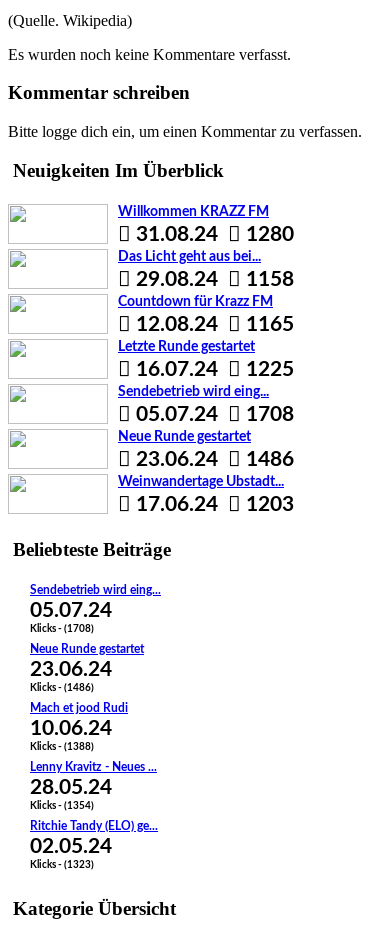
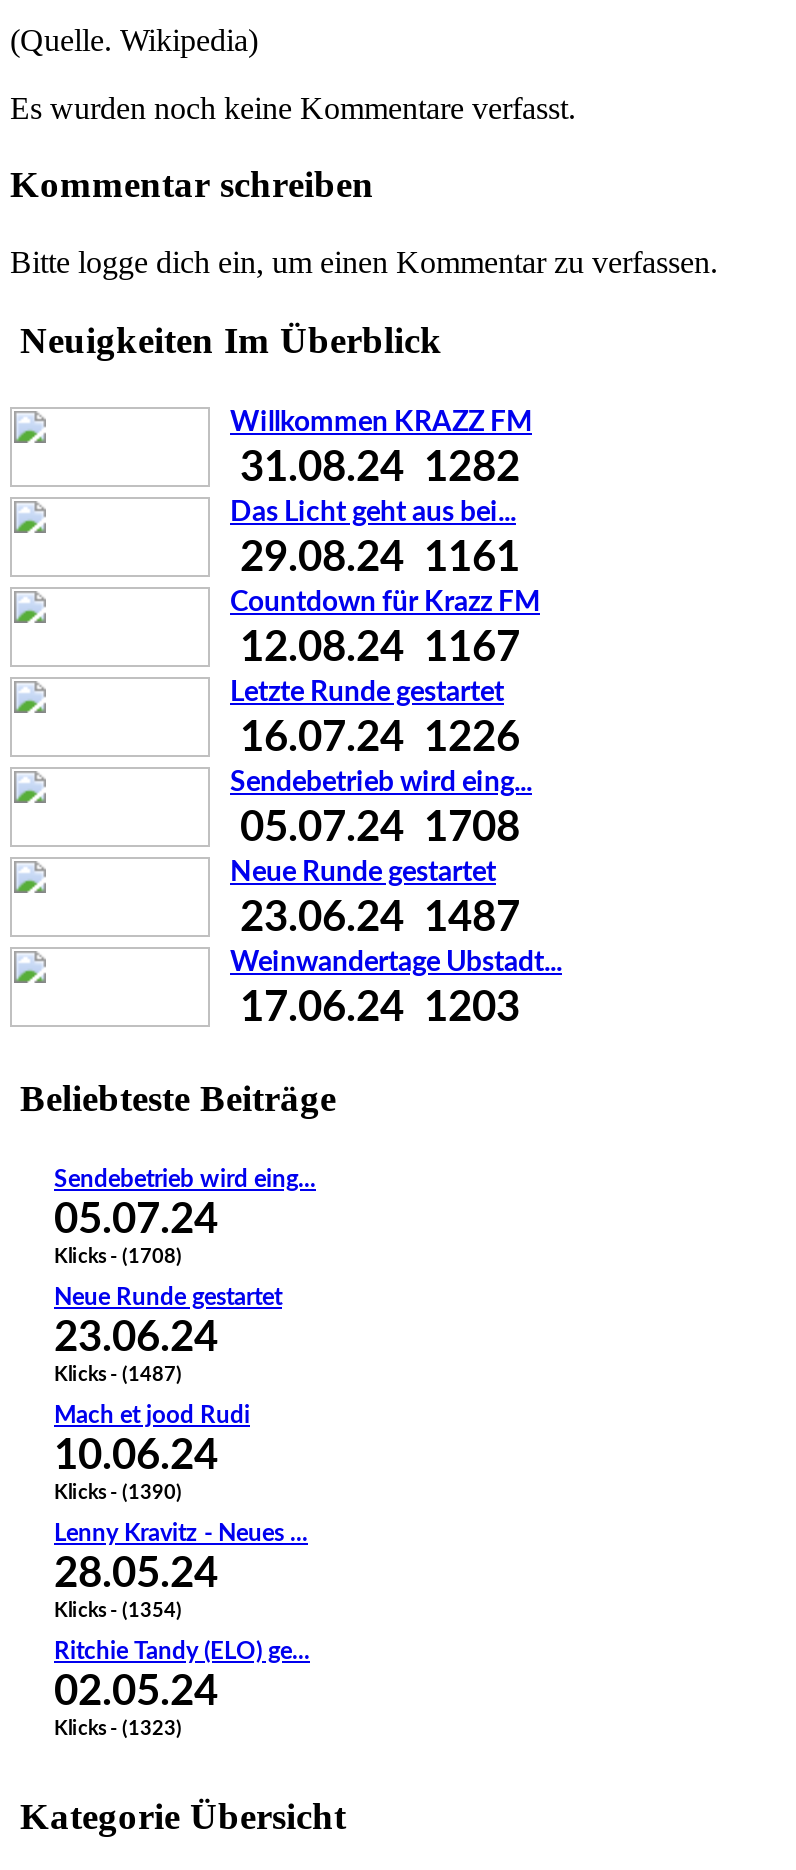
[131,224,294,245] 31.08.24 | 1280 -> [230,447,520,489] 31.08.24 1282
[131,269,294,290] 29.08.24 | 1158 -> [230,537,520,579] 29.08.24 1161
[131,314,294,335] 12.08.24 | 1165 -> [230,627,520,669] 12.08.24 1167
[131,359,294,380] 16.07.24 | 1225 -> [230,717,520,759] 16.07.24 1226
[131,449,294,470] 23.06.24 | 1486 -> [230,897,520,939] 23.06.24 1487
[30,683,94,693] Klicks - (1486) -> [54,1365,182,1385] Klicks - (1487)
[30,742,94,752] Klicks - (1388) -> [54,1483,182,1503] Klicks - (1390)

